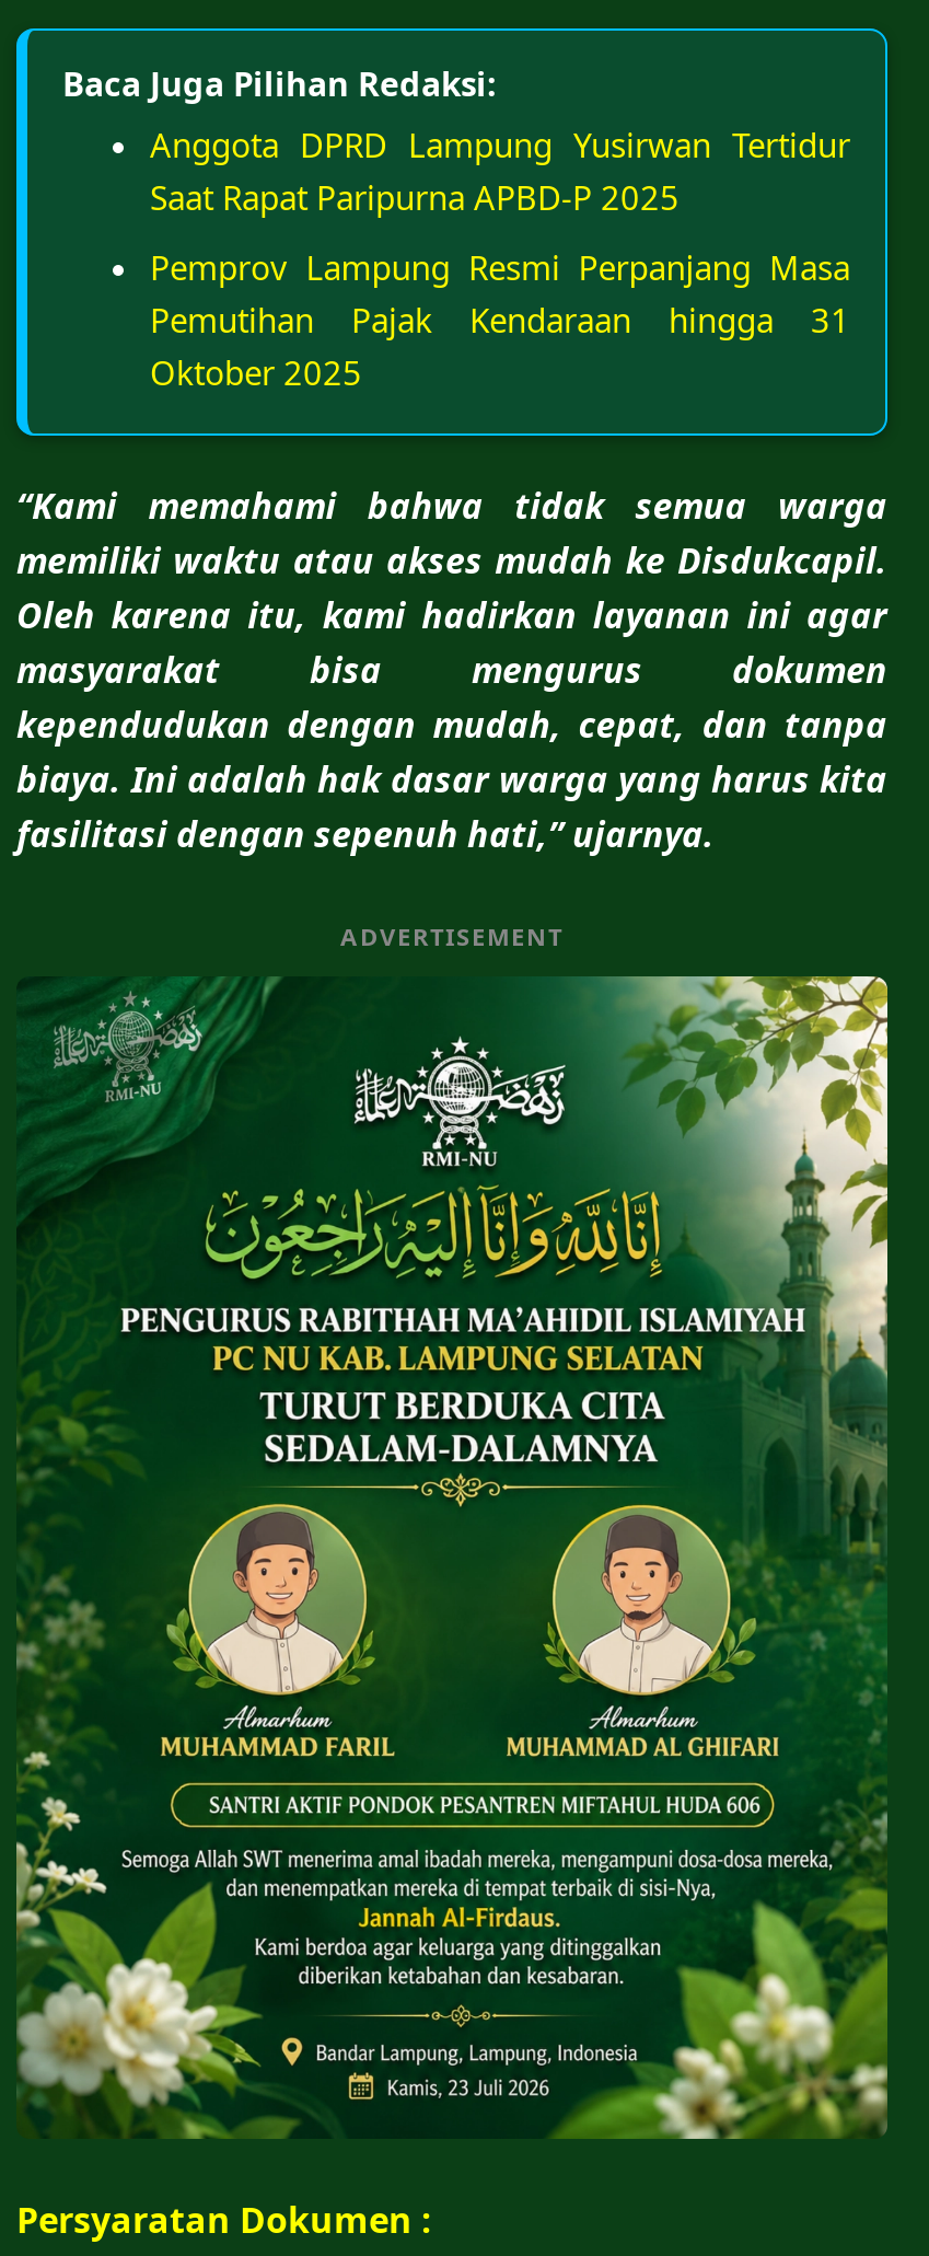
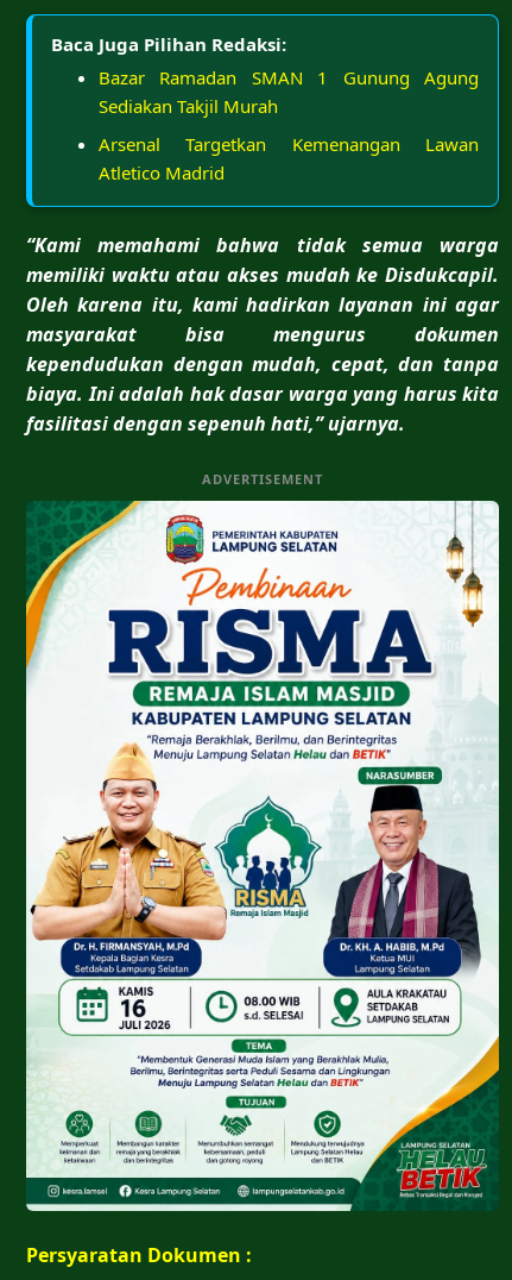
[150,123,850,219] Anggota DPRD Lampung Yusirwan Tertidur | Saat Rapat Paripurna APBD-P 2025 -> [99,65,479,117] Bazar Ramadan SMAN 1 Gunung Agung | Sediakan Takjil Murah
[150,245,850,394] Pemprov Lampung Resmi Perpanjang Masa | Pemutihan Pajak Kendaraan hingga 31 | Oktober 2025 -> [99,132,479,184] Arsenal Targetkan Kemenangan Lawan | Atletico Madrid
moved [16,482,887,953] -> [26,231,499,487]: “Kami memahami bahwa tidak semua warga | memiliki waktu atau akses mudah ke Disdukcapil. | Oleh karena itu, kami hadirkan layanan ini agar | masyarakat bisa mengurus dokumen | kependudukan dengan mudah, cepat, dan tanpa | biaya. Ini adalah hak dasar warga yang harus kita | fasilitasi dengan sepenuh hati,” ujarnya. | ADVERTISEMENT
[14,975,890,2142] [image] -> [25,500,500,1212] [image]

